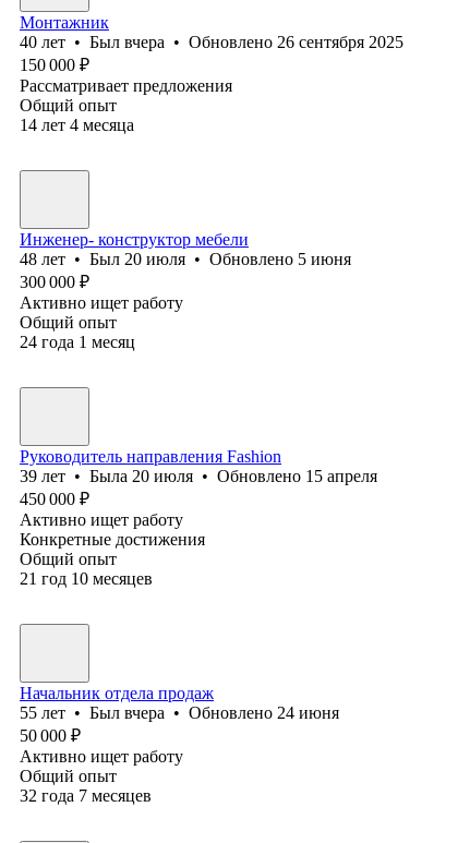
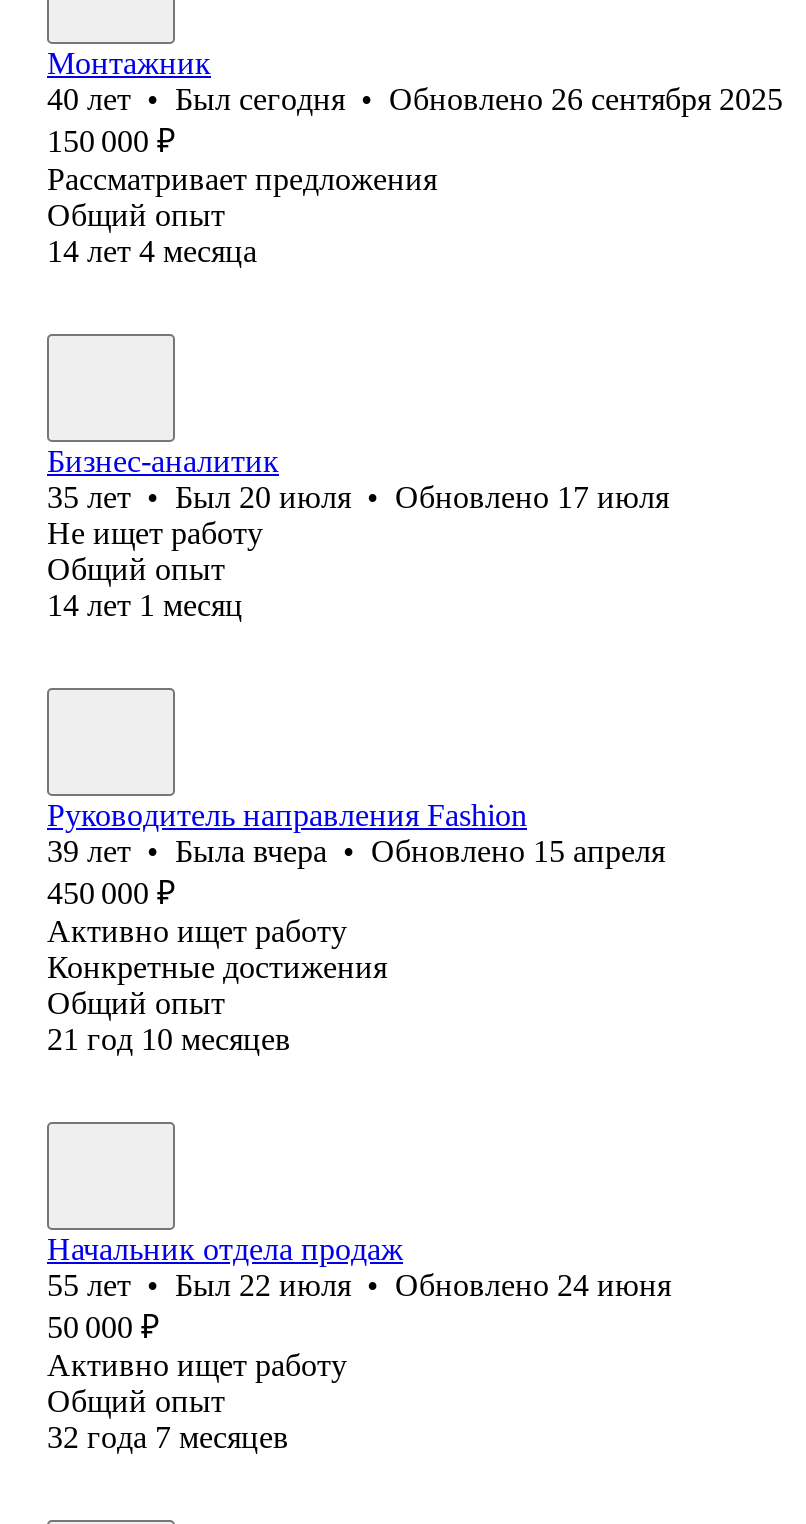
[20,33,403,51] 40 лет • Был вчера • Обновлено 26 сентября 2025 -> [47,82,783,116] 40 лет • Был сегодня • Обновлено 26 сентября 2025
[20,230,351,312] Инженер- конструктор мебели | 48 лет • Был 20 июля • Обновлено 5 июня | 300 000 ₽ | Активно ищет работу -> [47,444,669,550] Бизнес-аналитик | 35 лет • Был 20 июля • Обновлено 17 июля | Не ищет работу
[20,333,135,351] 24 года 1 месяц -> [47,588,243,622] 14 лет 1 месяц
[20,467,377,485] 39 лет • Была 20 июля • Обновлено 15 апреля -> [47,834,665,868] 39 лет • Была вчера • Обновлено 15 апреля
[20,703,339,722] 55 лет • Был вчера • Обновлено 24 июня -> [47,1268,671,1302] 55 лет • Был 22 июля • Обновлено 24 июня

